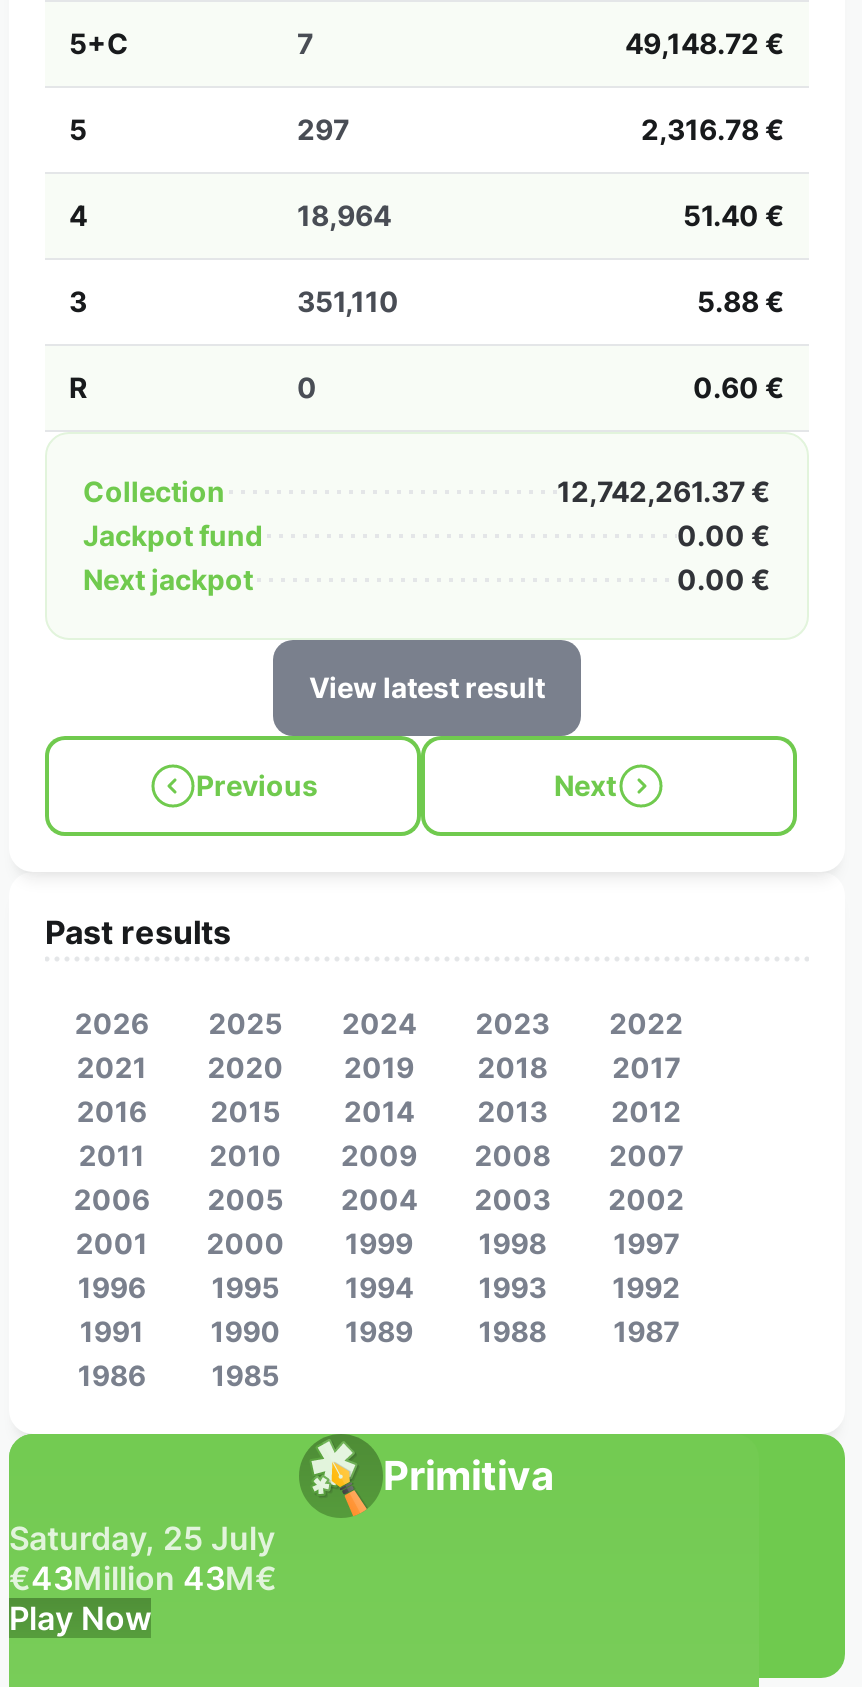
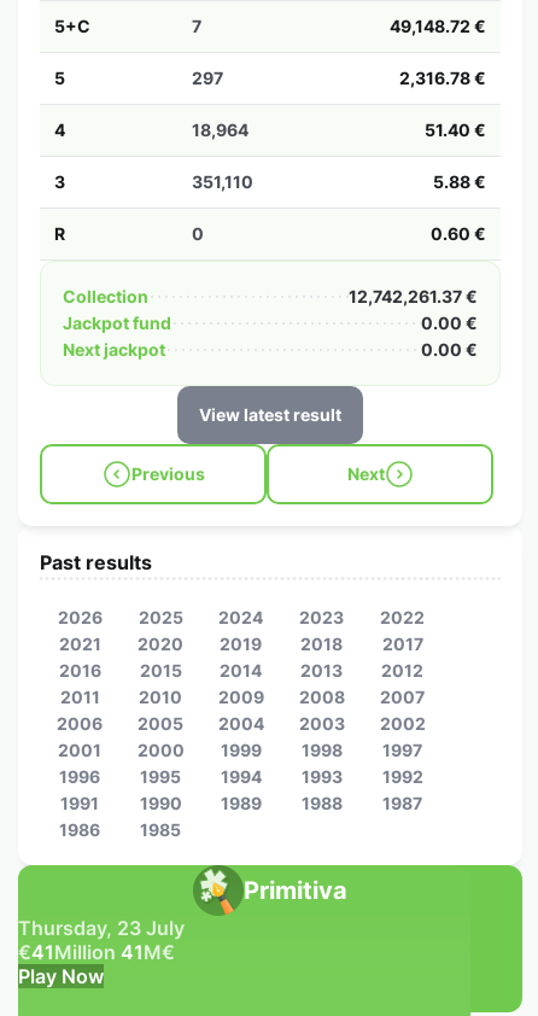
[9,1518,275,1558] Saturday, 25 July -> [18,916,185,940] Thursday, 23 July
[9,1558,277,1598] €43Million 43M€ -> [18,940,175,964] €41Million 41M€

